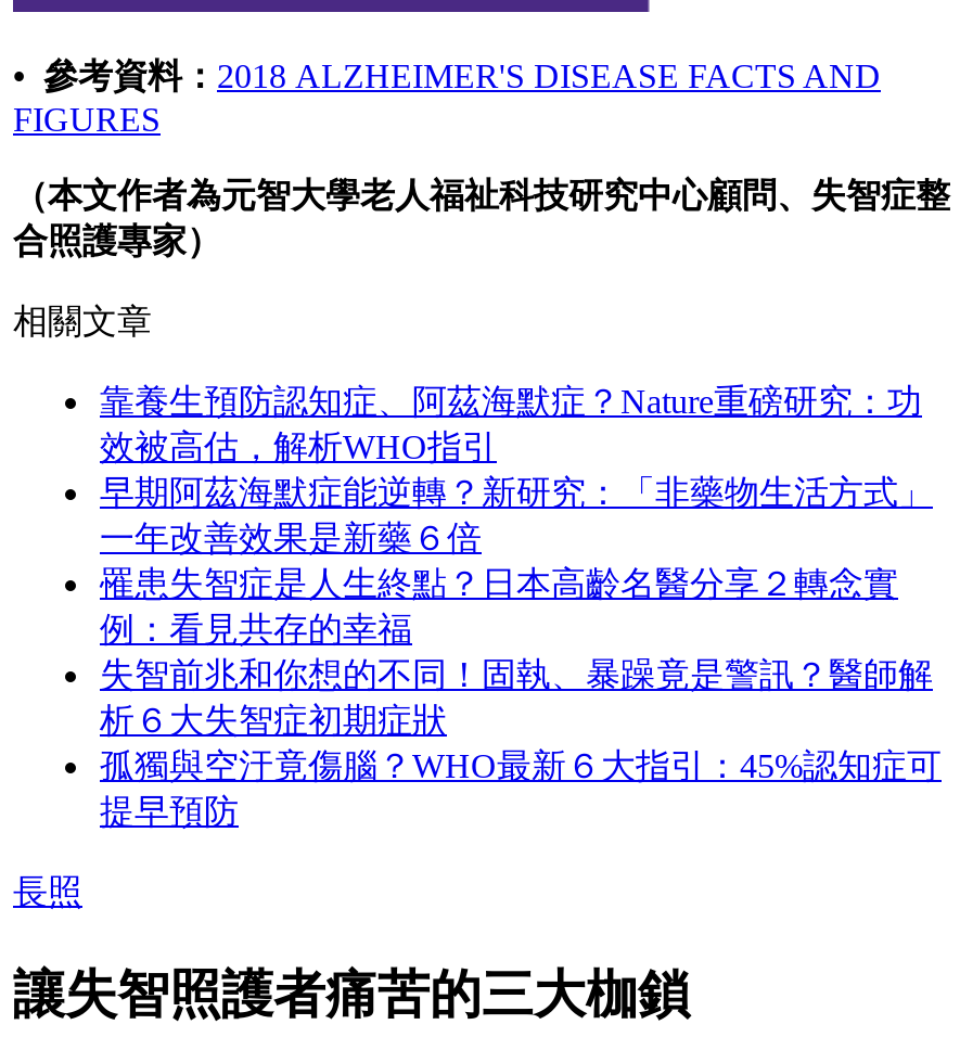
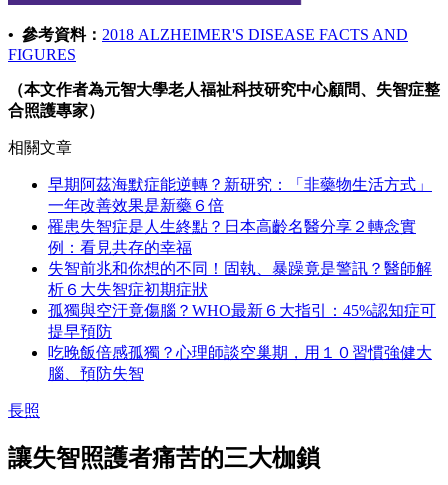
[100,382,922,464] 靠養生預防認知症、阿茲海默症？Nature重磅研究：功 | 效被高估，解析WHO指引 -> none
moved [100,473,942,829] -> [48,176,436,340]: 早期阿茲海默症能逆轉？新研究：「非藥物生活方式」 | 罹患失智症是人生終點？日本高齡名醫分享２轉念實 | 例：看見共存的幸福 | 失智前兆和你想的不同！固執、暴躁竟是警訊？醫師解 | 析６大失智症初期症狀 | 孤獨與空汙竟傷腦？WHO最新６大指引：45%認知症可 | 提早預防
none -> [48,344,432,382] 吃晚飯倍感孤獨？心理師談空巢期，用１０習慣強健大 | 腦、預防失智

